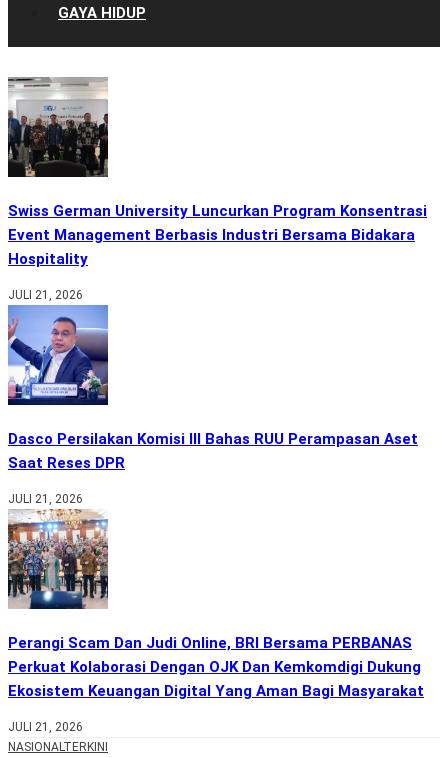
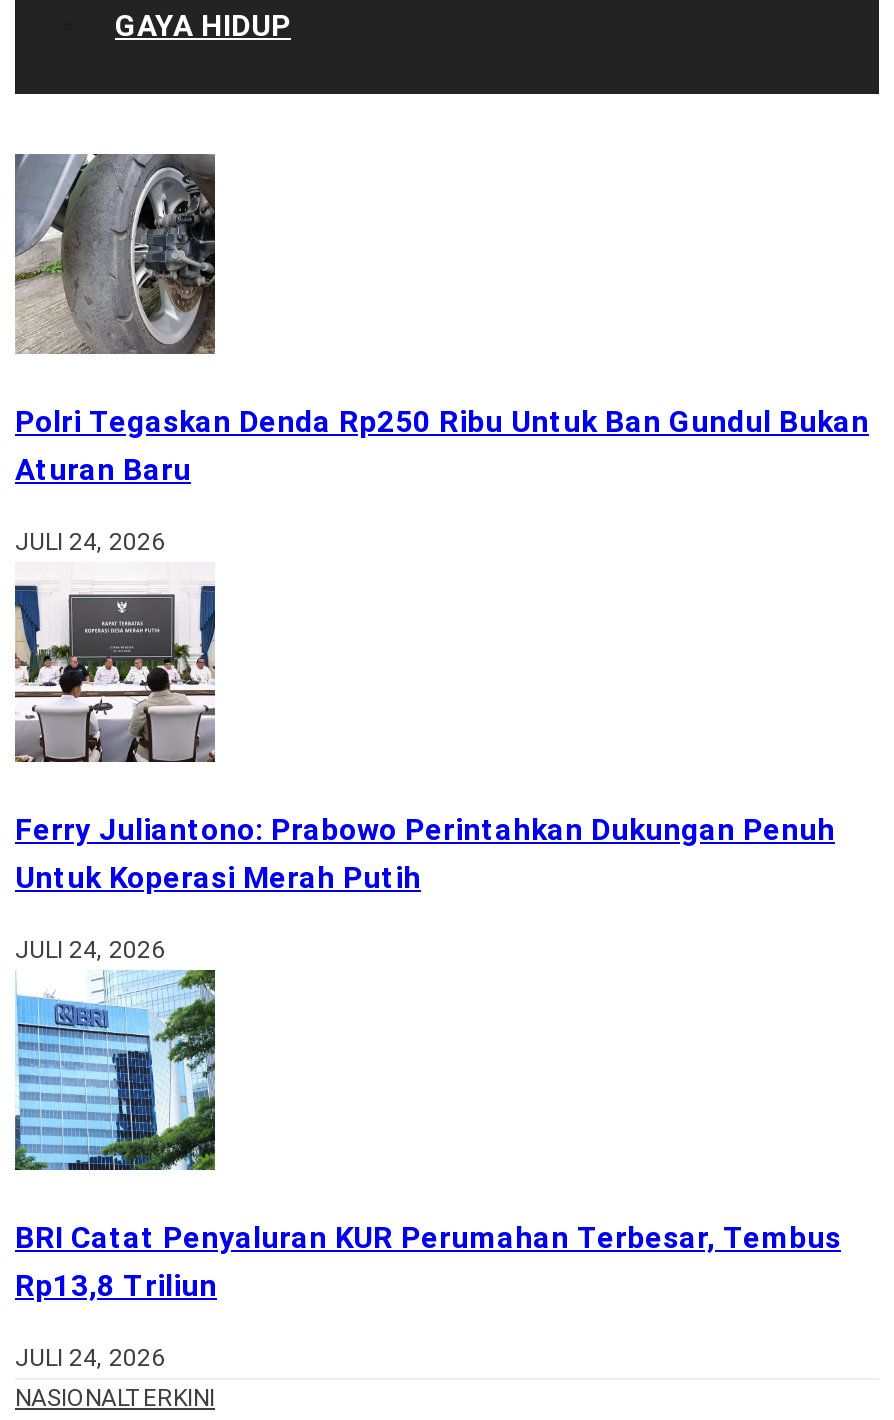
[8,77,108,178] [image] -> [13,154,215,294] [image]
[8,202,427,268] Swiss German University Luncurkan Program Konsentrasi | Event Management Berbasis Industri Bersama Bidakara | Hospitality -> [15,404,869,488] Polri Tegaskan Denda Rp250 Ribu Untuk Ban Gundul Bukan | Aturan Baru
[8,288,83,302] JULI 21, 2026 -> [15,528,165,556] JULI 24, 2026
[7,304,418,472] [image] | Dasco Persilakan Komisi III Bahas RUU Perampasan Aset | Saat Reses DPR -> [13,582,835,896] [image] | Ferry Juliantono: Prabowo Perintahkan Dukungan Penuh | Untuk Koperasi Merah Putih
[8,492,83,506] JULI 21, 2026 -> [15,936,165,964] JULI 24, 2026
[7,512,424,700] [image] | Perangi Scam Dan Judi Online, BRI Bersama PERBANAS | Perkuat Kolaborasi Dengan OJK Dan Kemkomdigi Dukung | Ekosistem Keuangan Digital Yang Aman Bagi Masyarakat -> [13,968,841,1304] [image] | BRI Catat Penyaluran KUR Perumahan Terbesar, Tembus | Rp13,8 Triliun
[8,720,83,734] JULI 21, 2026 -> [15,1344,165,1372] JULI 24, 2026

